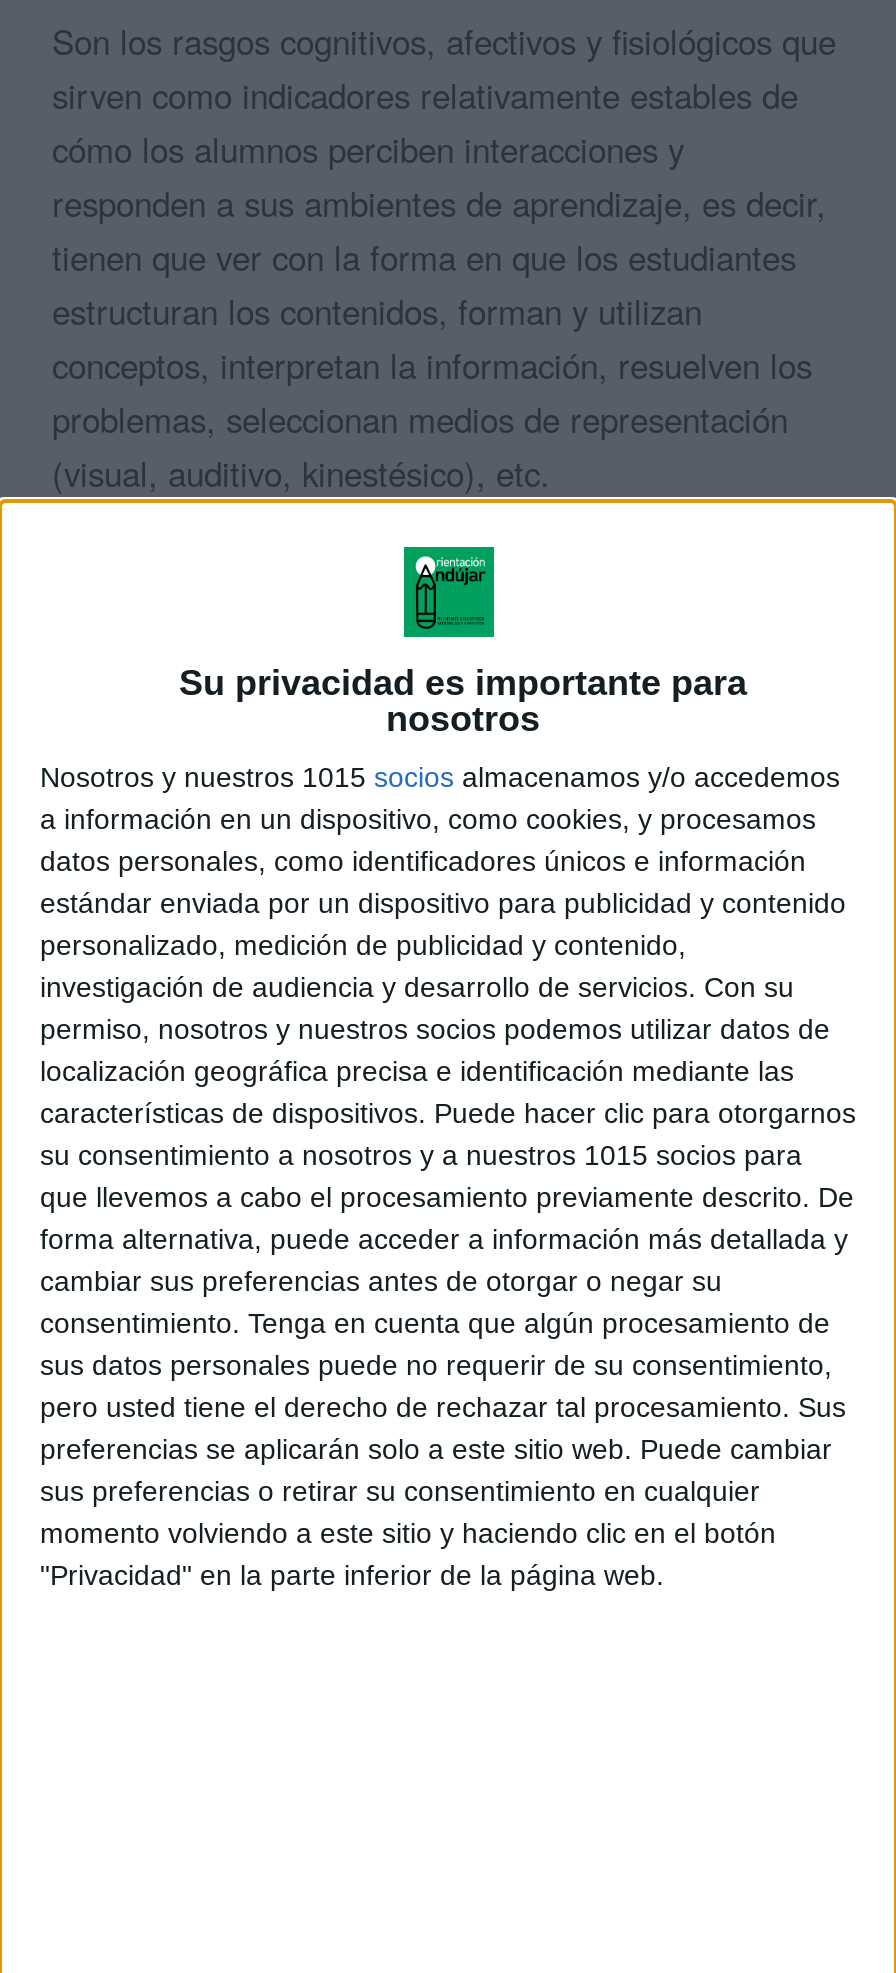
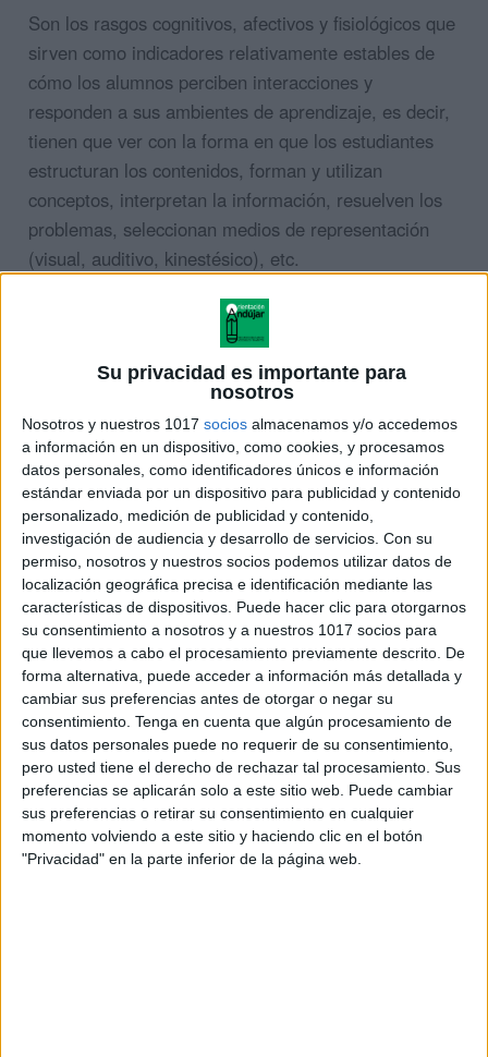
[40,761,840,793] Nosotros y nuestros 1015 socios almacenamos y/o accedemos -> [22,415,457,433] Nosotros y nuestros 1017 socios almacenamos y/o accedemos
[40,1139,802,1171] su consentimiento a nosotros y a nuestros 1015 socios para -> [22,621,437,639] su consentimiento a nosotros y a nuestros 1017 socios para

